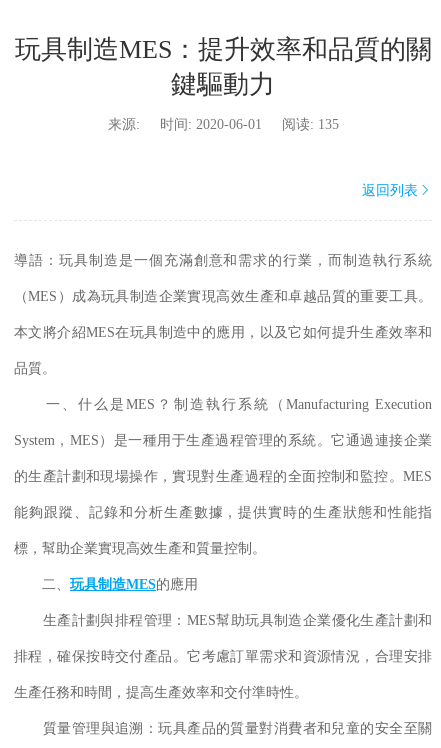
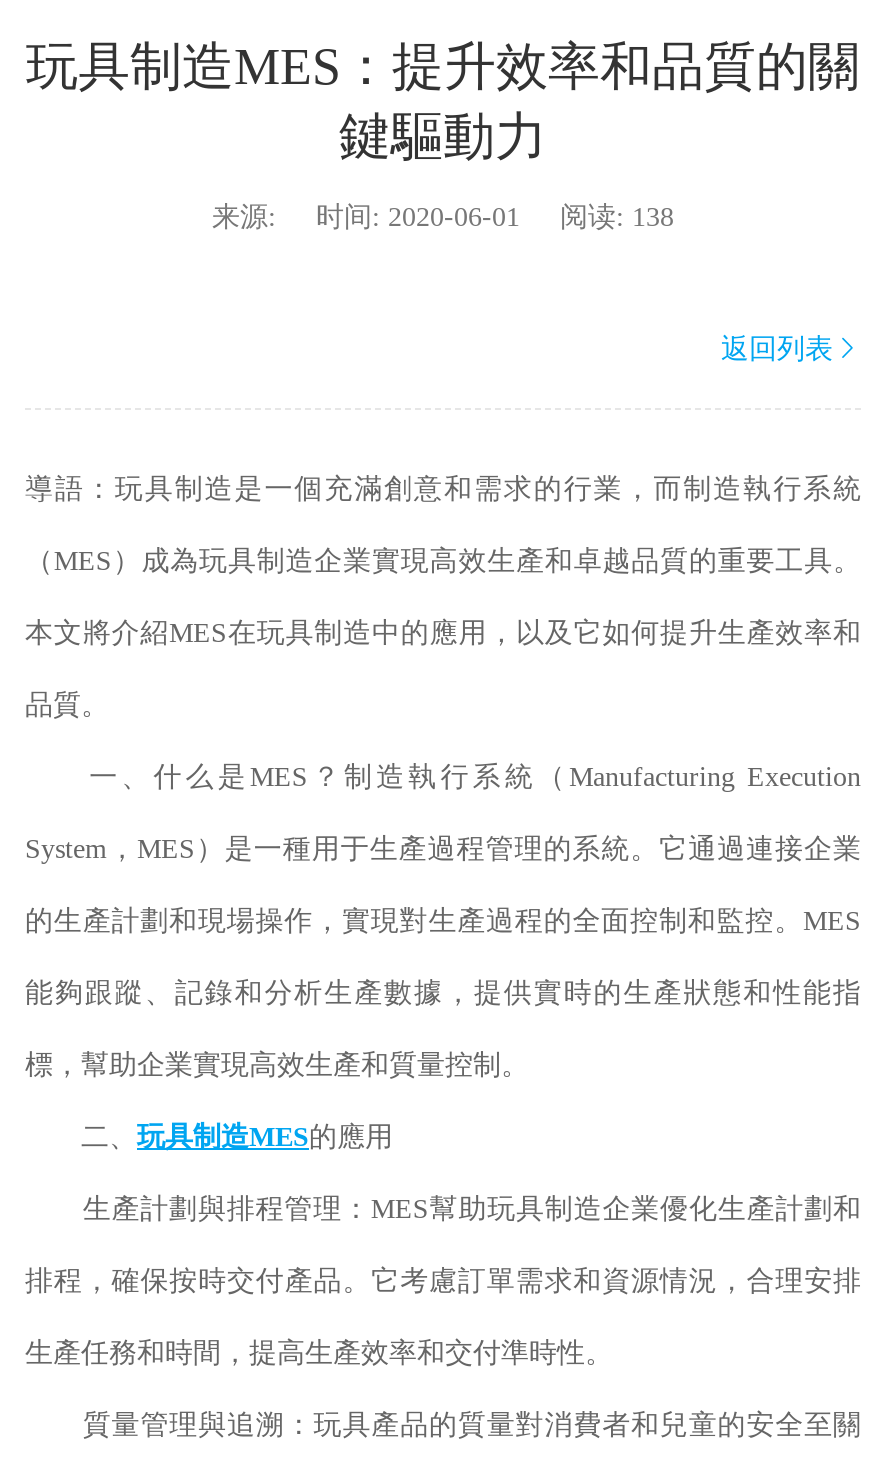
[107,117,338,132] 来源: 时间: 2020-06-01 阅读: 135 -> [212,202,674,232] 来源: 时间: 2020-06-01 阅读: 138

